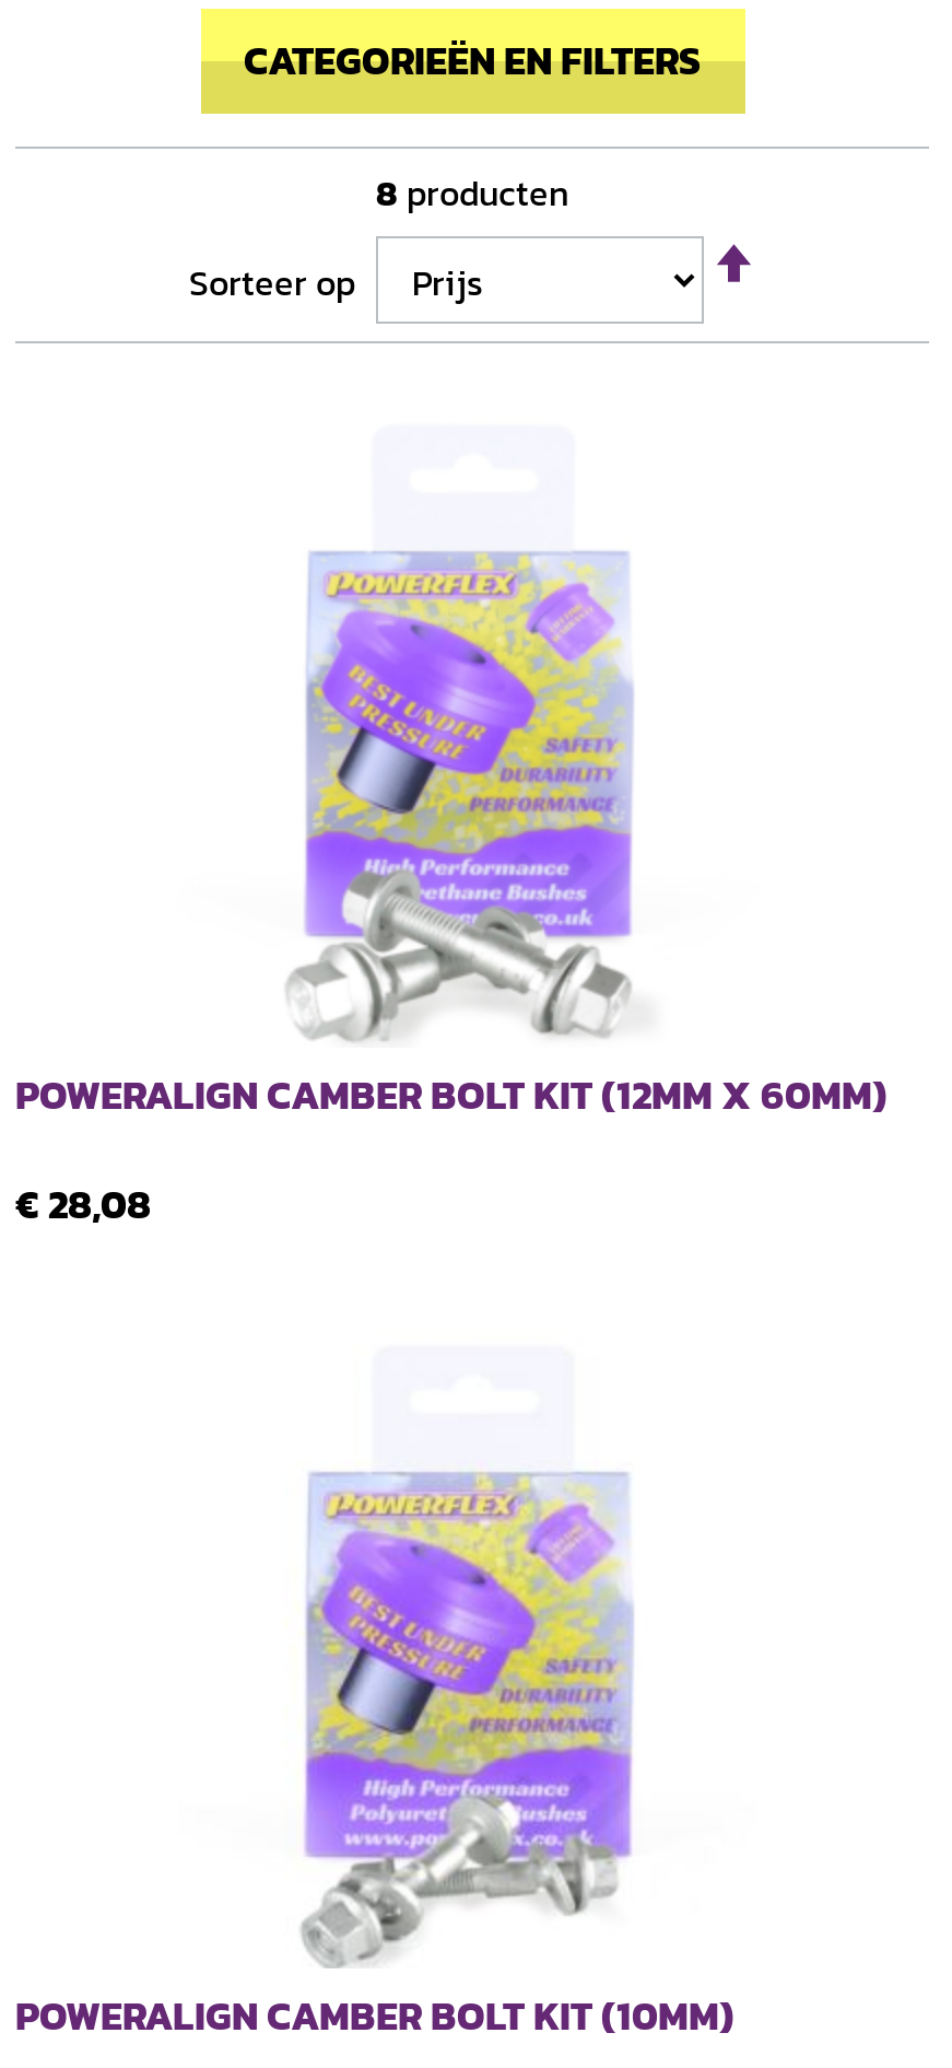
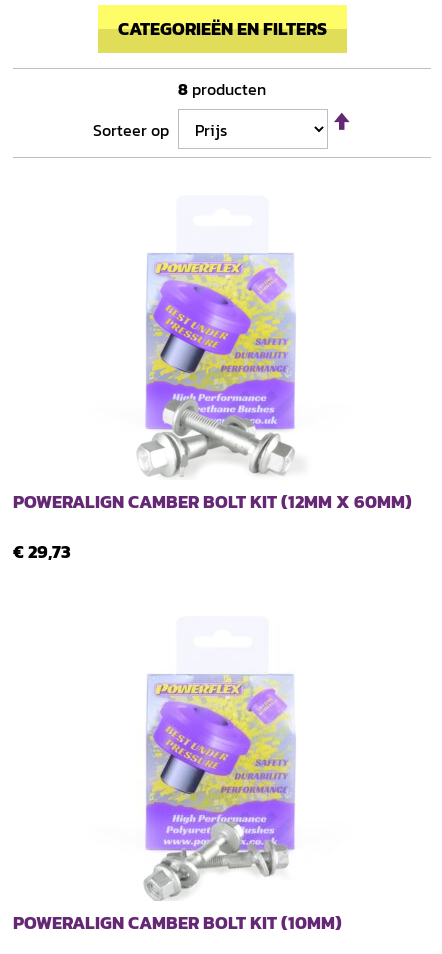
[15,1175,151,1234] € 28,08 -> [13,538,71,565] € 29,73

